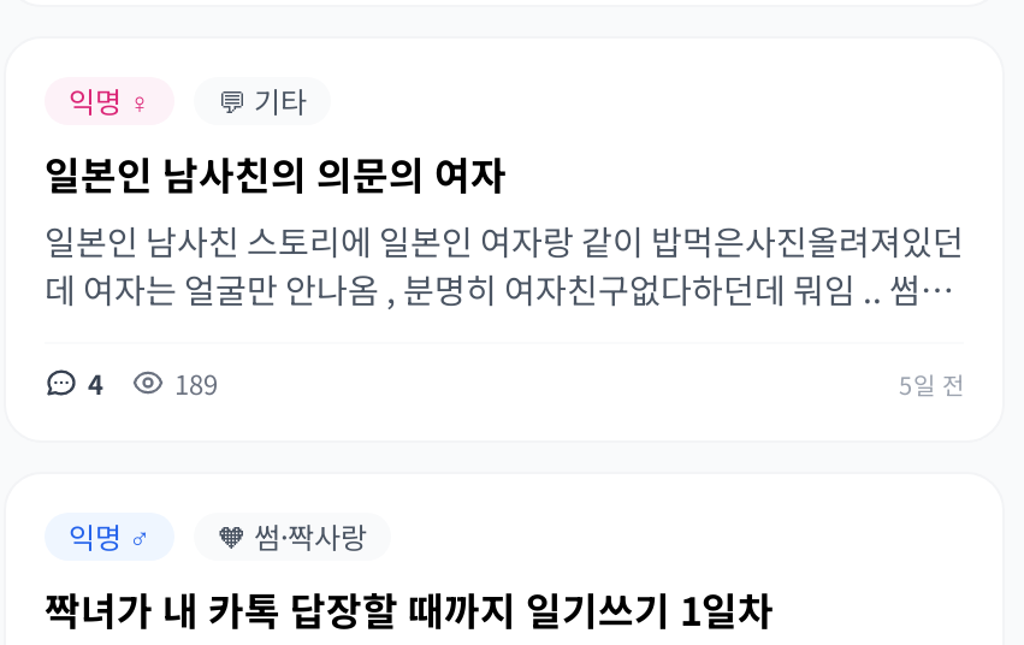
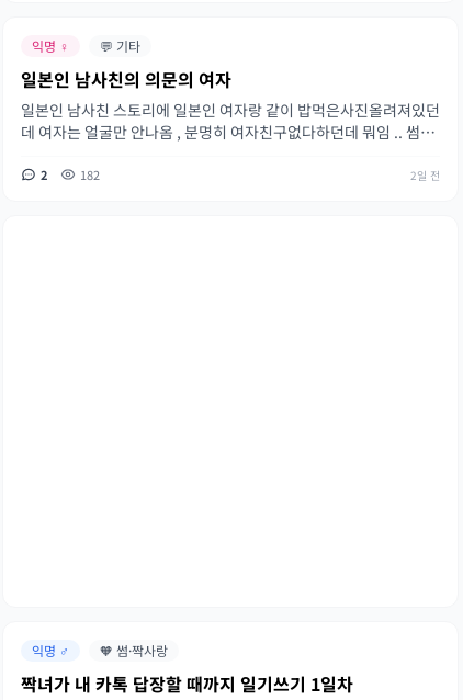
[88,363,102,402] 4 -> [41,166,47,183] 2
[174,363,218,402] 189 -> [80,166,100,183] 182
[899,365,964,401] 5일 전 -> [410,166,440,183] 2일 전

